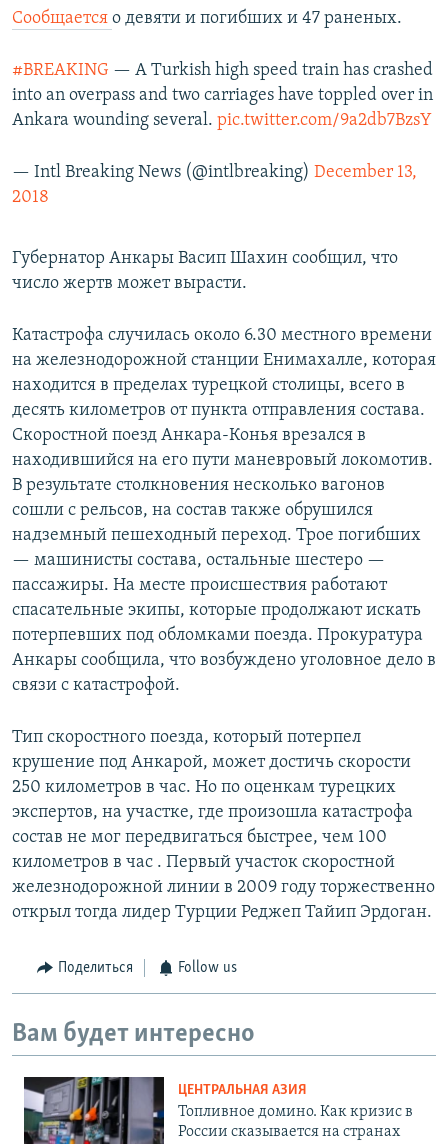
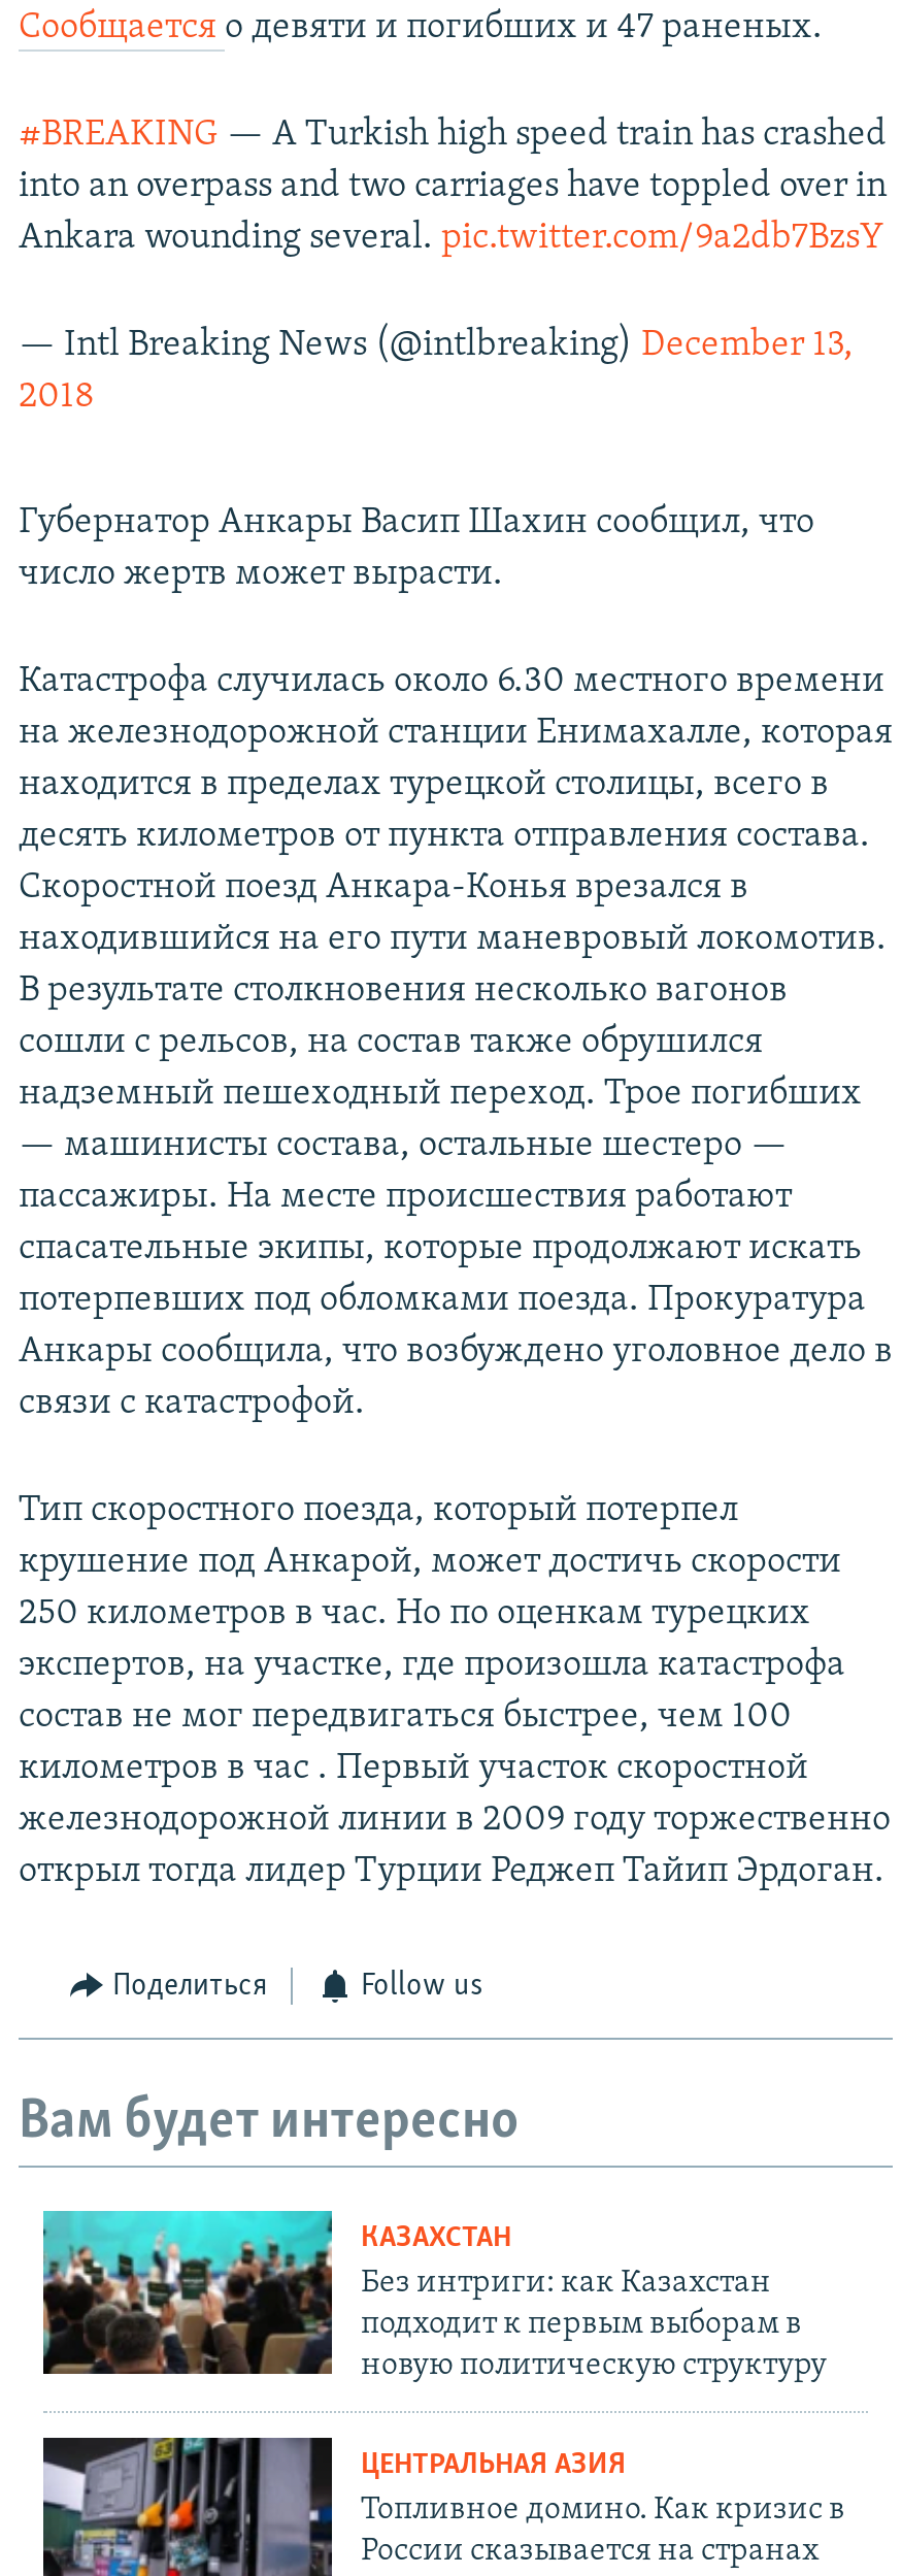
none -> [41,2209,827,2383] [image] | КАЗАХСТАН | Без интриги: как Казахстан | подходит к первым выборам в | новую политическую структуру

